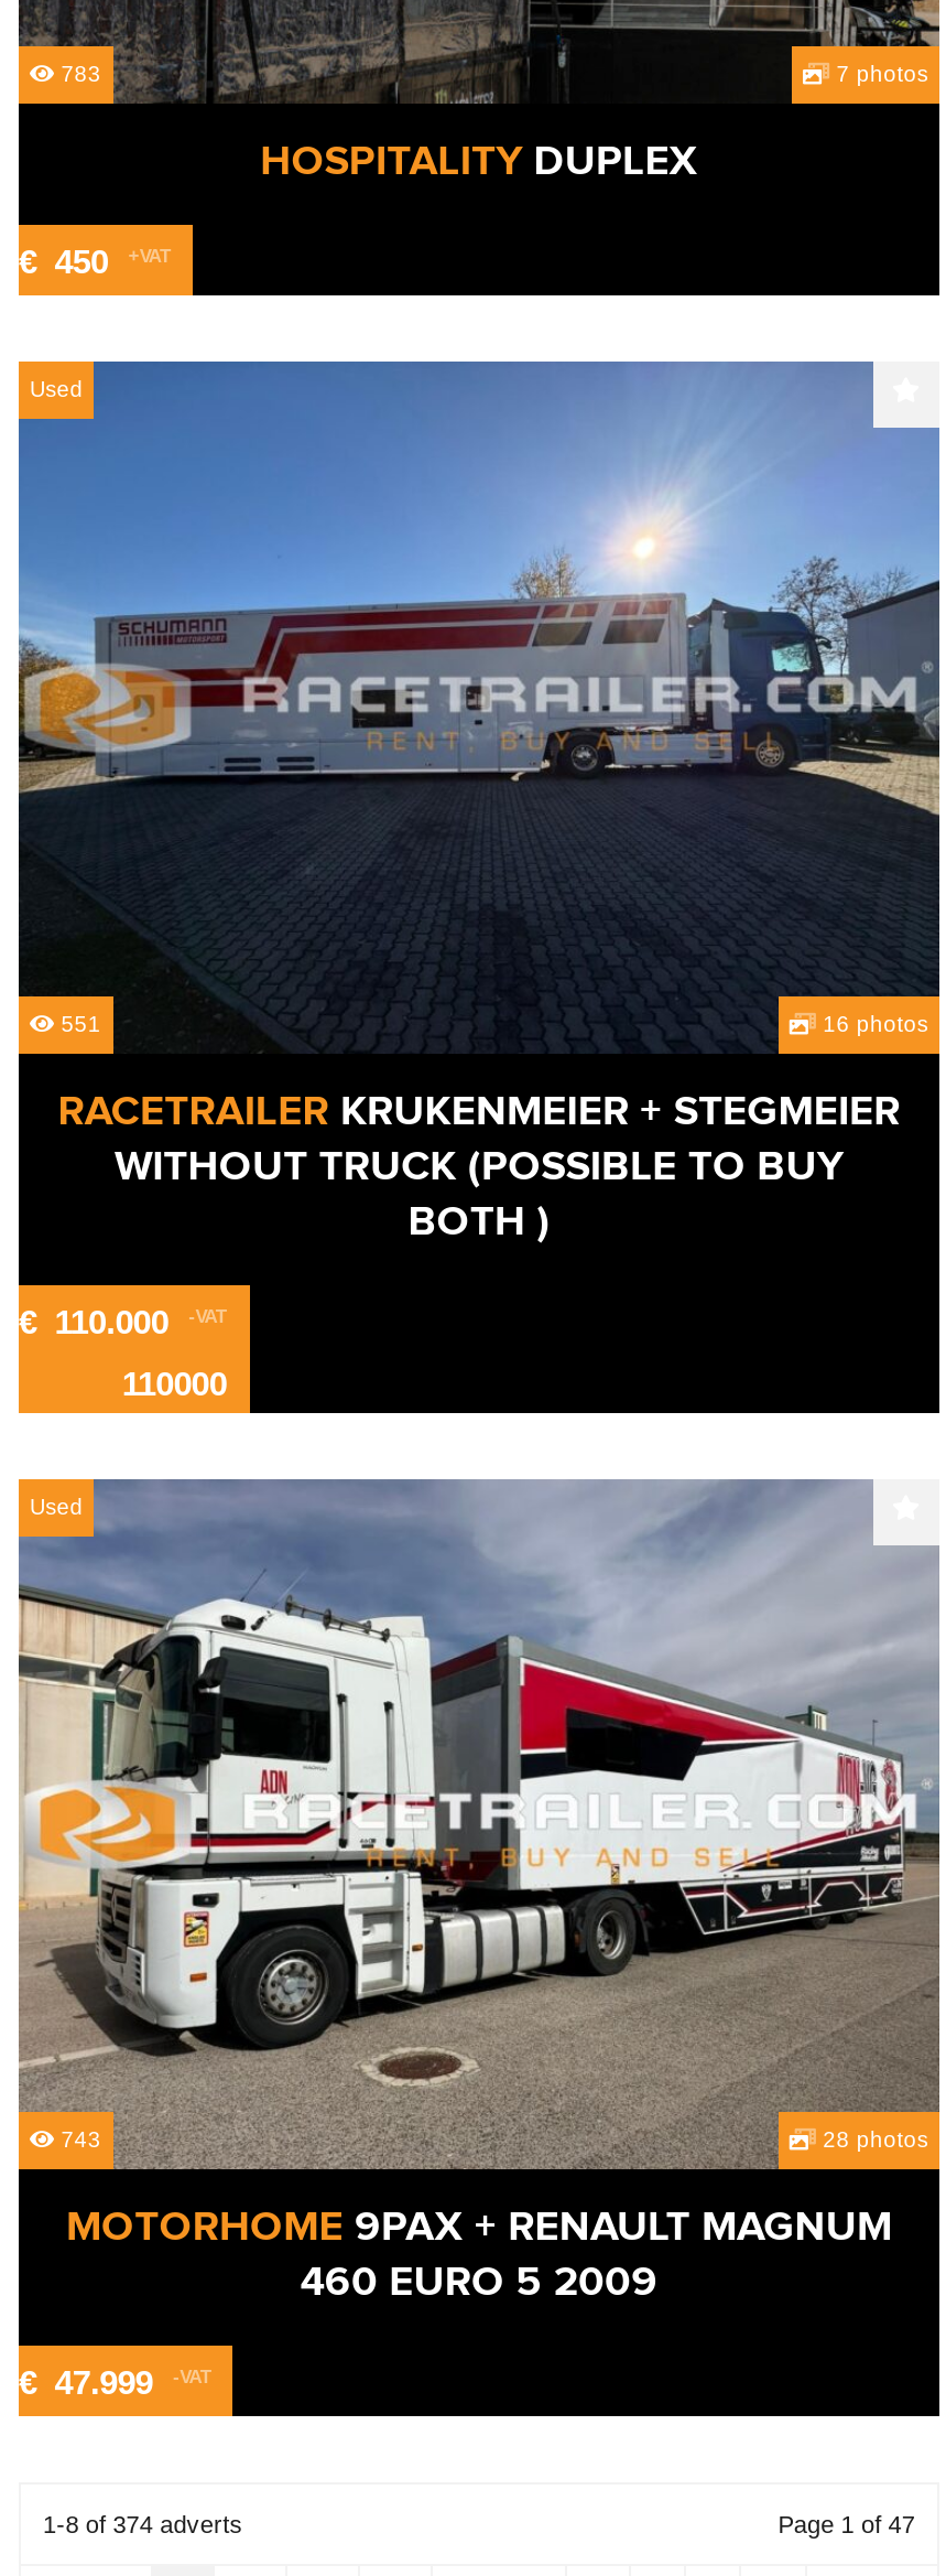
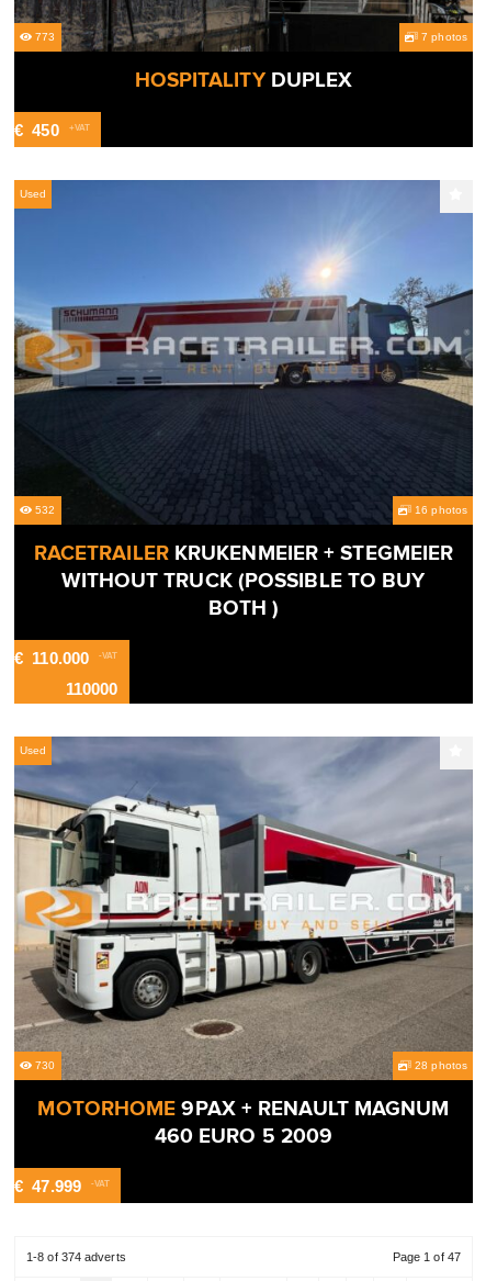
[54,62,101,87] 783 -> [32,31,55,43] 773
[54,1011,101,1036] 551 -> [32,504,55,516] 532
[54,2128,101,2152] 743 -> [32,1060,55,1072] 730

